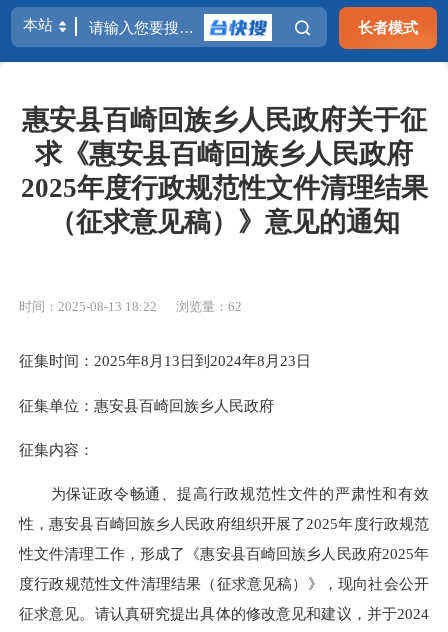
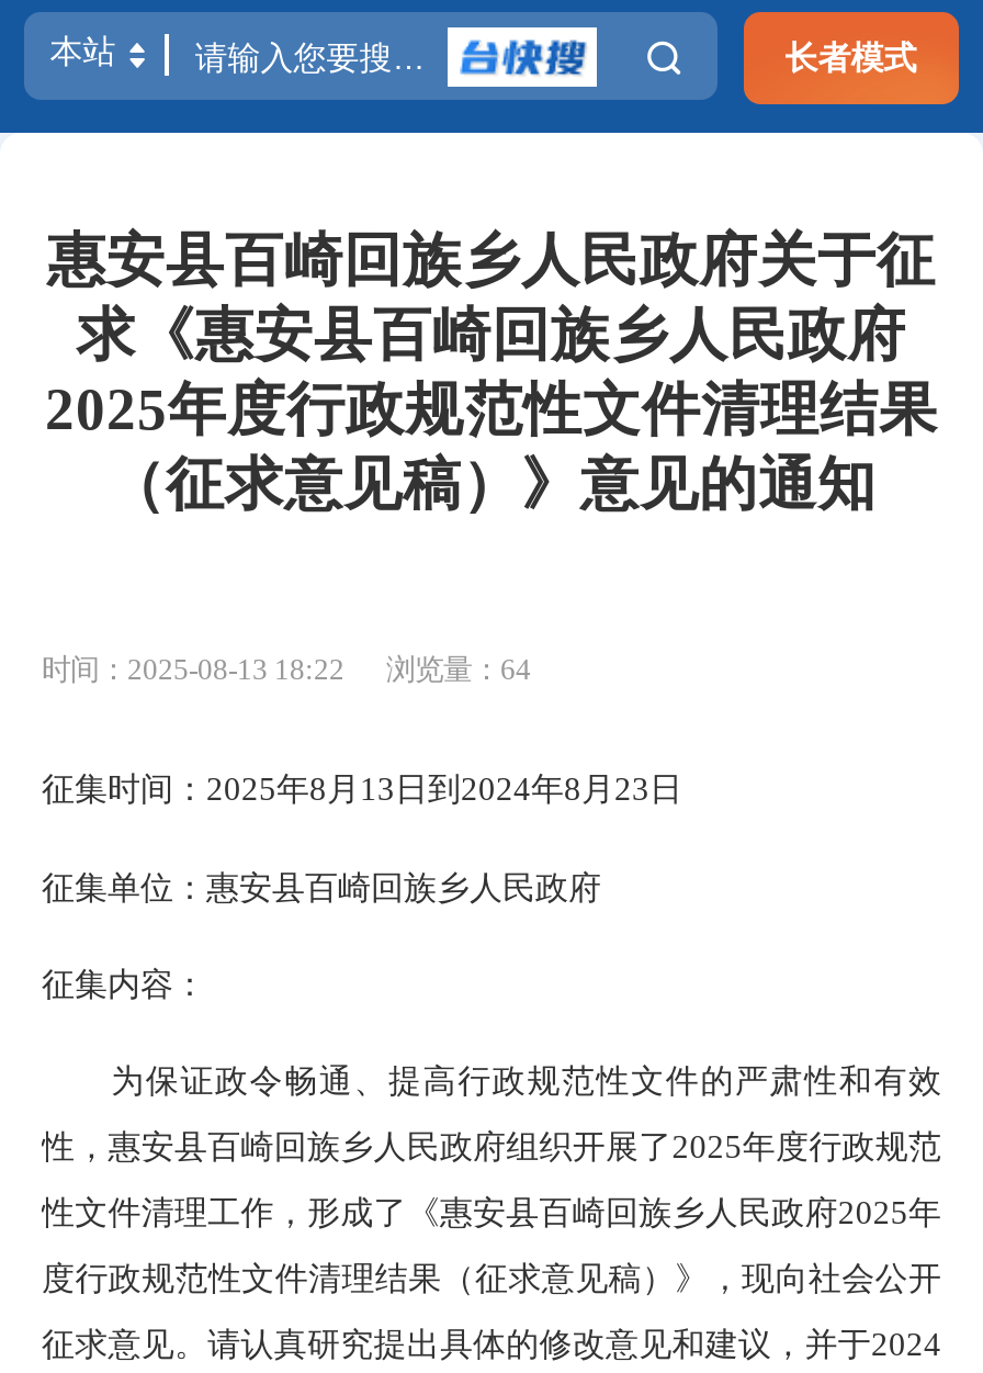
[19,299,242,314] 时间：2025-08-13 18:22 浏览量：62 -> [42,653,531,686] 时间：2025-08-13 18:22 浏览量：64

